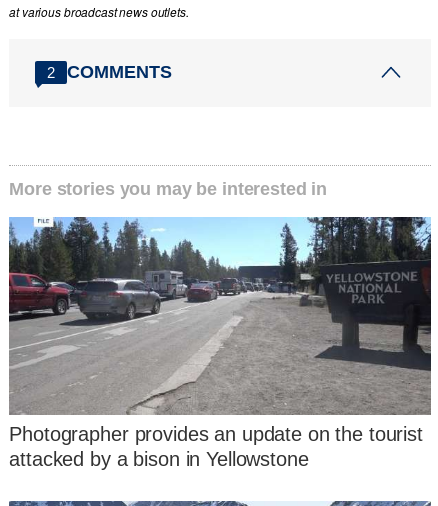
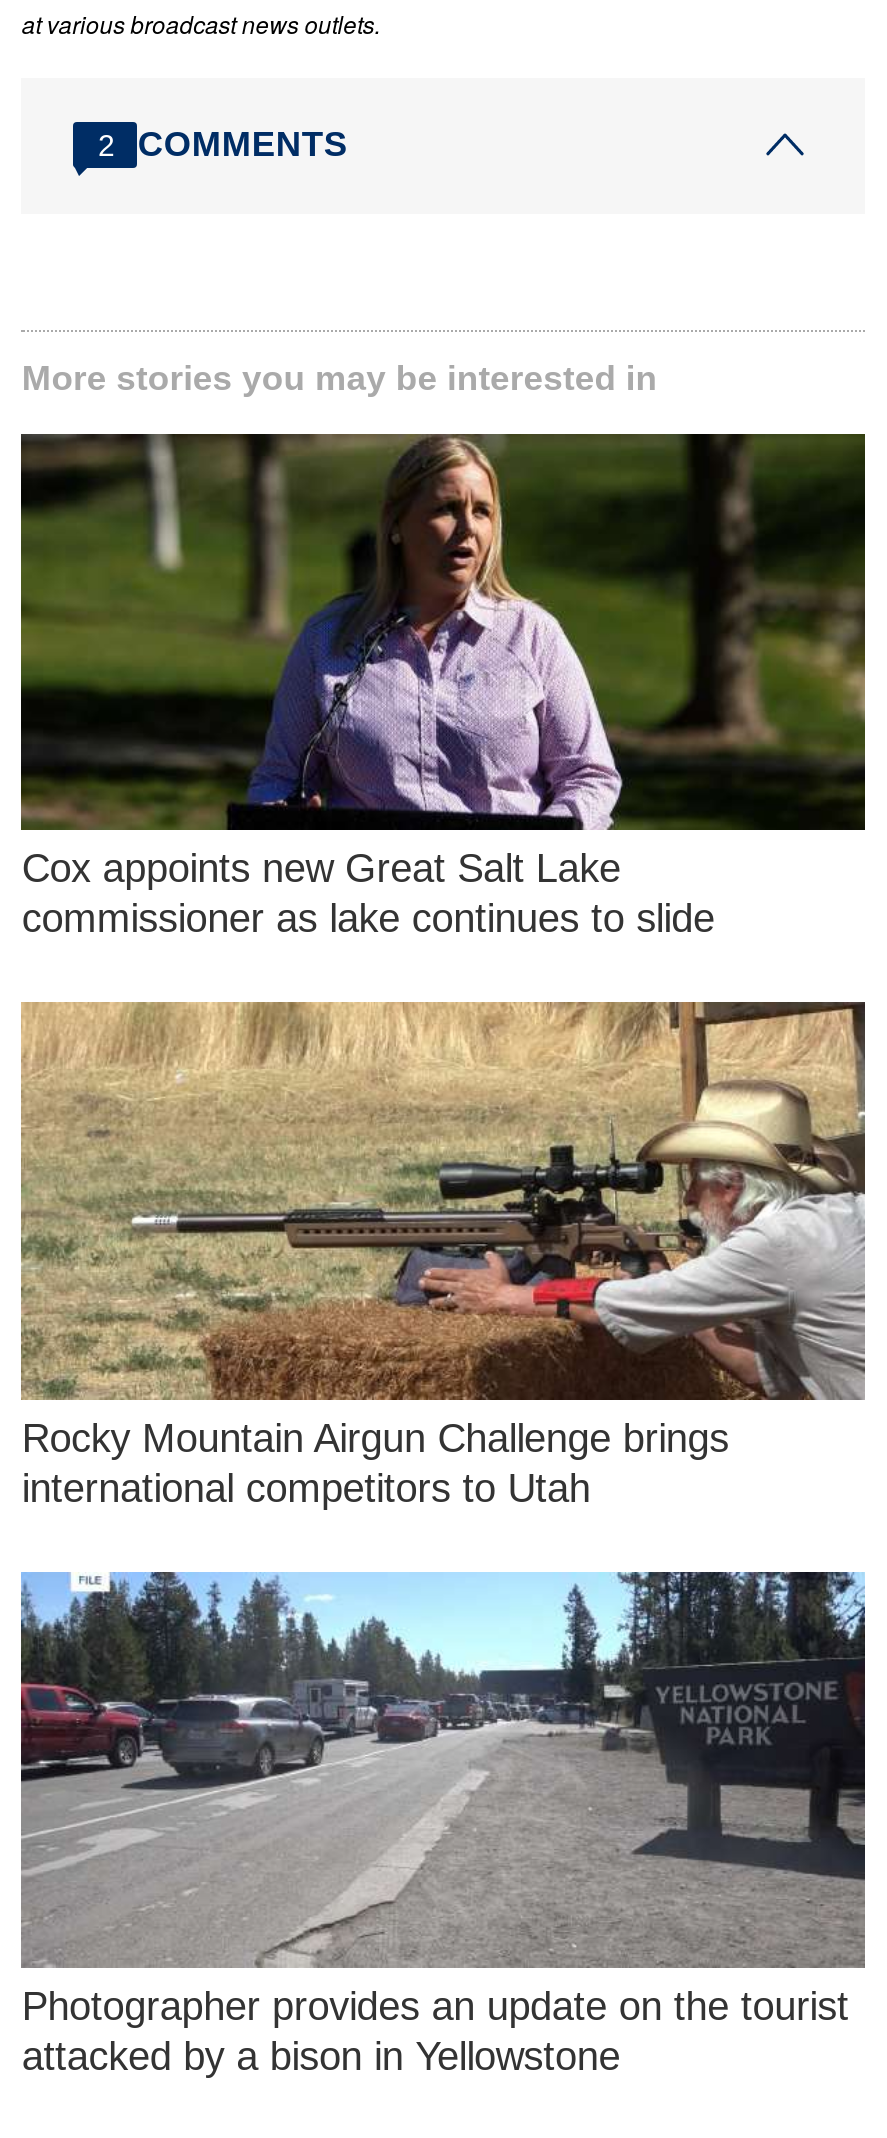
none -> [19,432,867,940] [image] | Cox appoints new Great Salt Lake | commissioner as lake continues to slide
none -> [19,1000,865,1509] [image] | Rocky Mountain Airgun Challenge brings | international competitors to Utah

